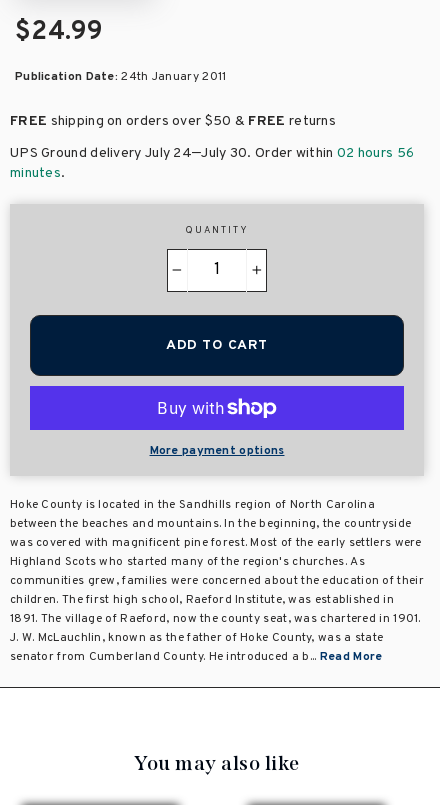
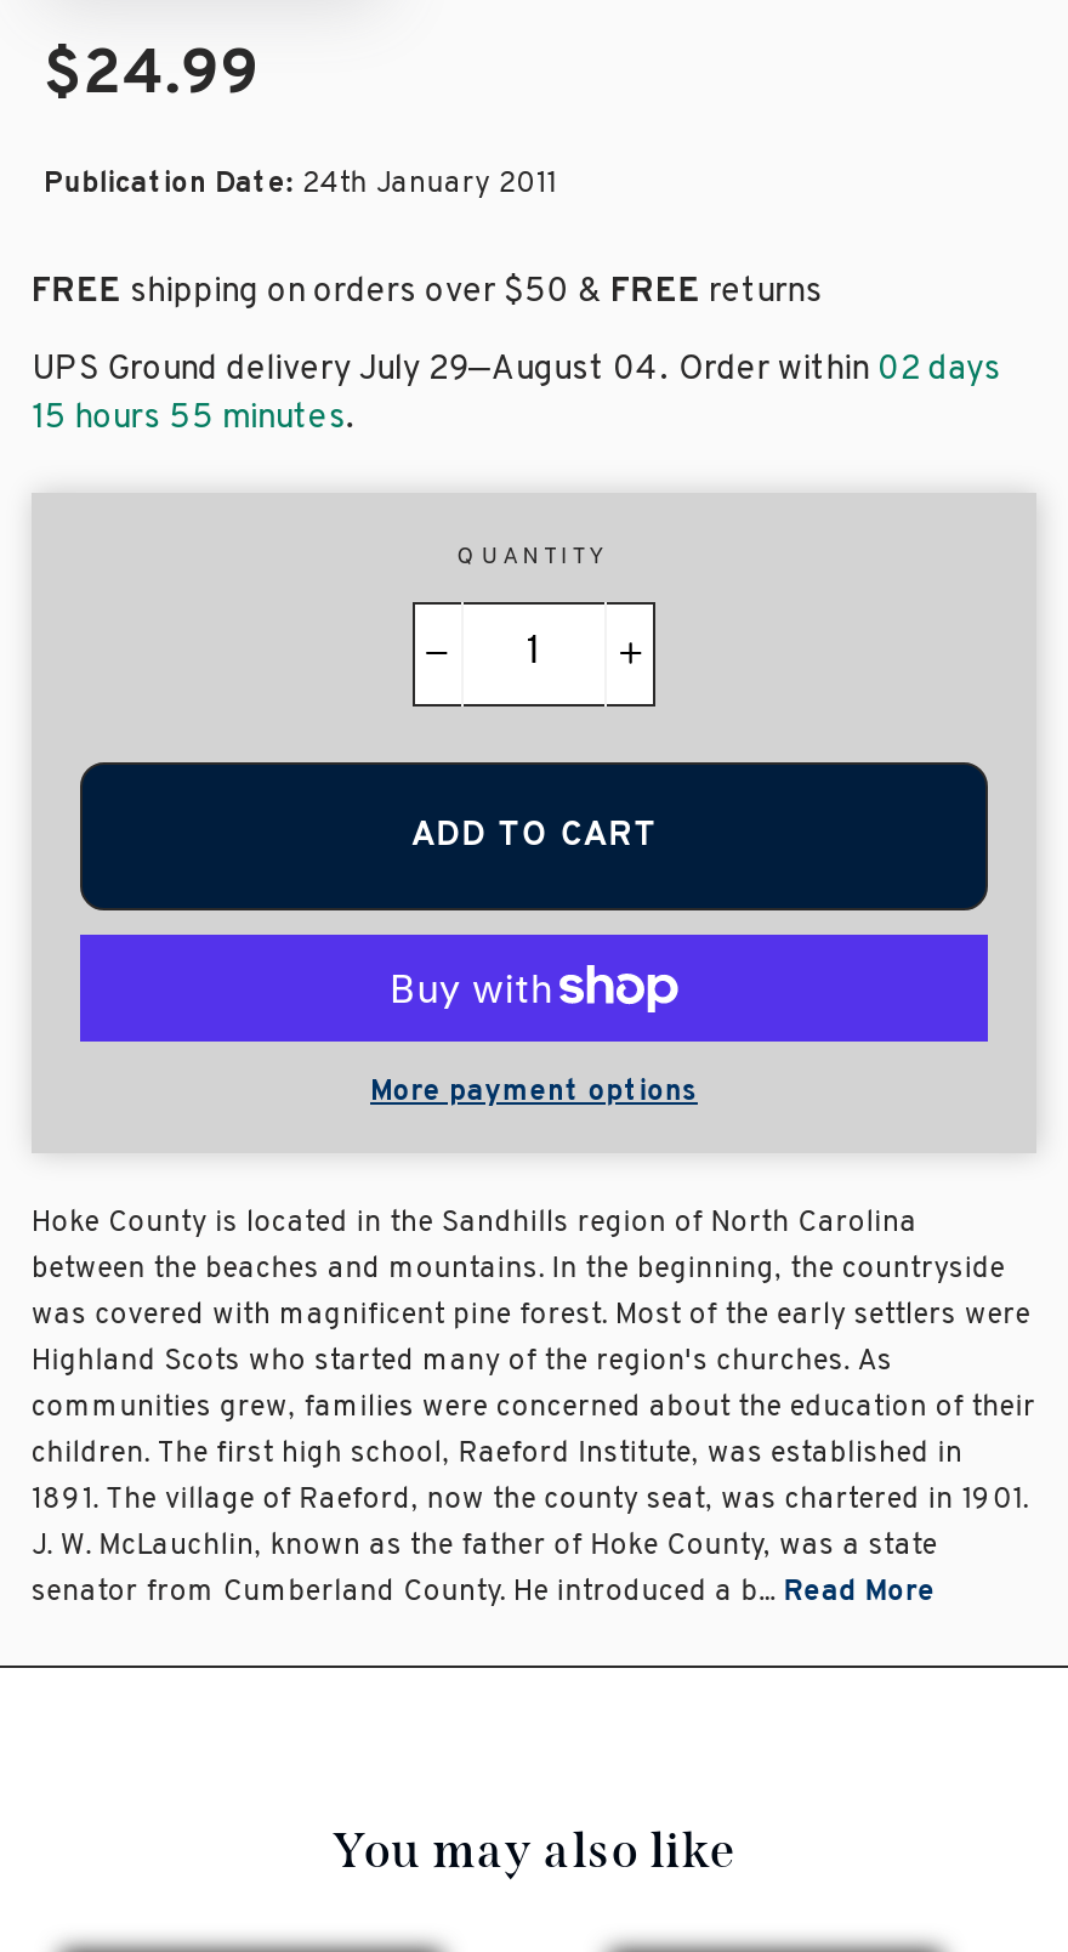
[10,143,414,182] UPS Ground delivery July 24–July 30. Order within 02 hours 56 | minutes. -> [32,345,1001,439] UPS Ground delivery July 29–August 04. Order within 02 days | 15 hours 55 minutes.

